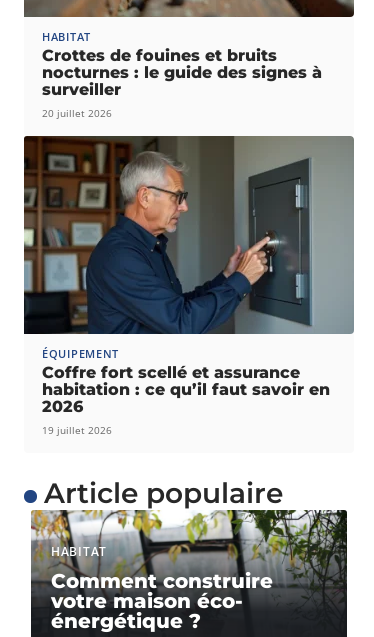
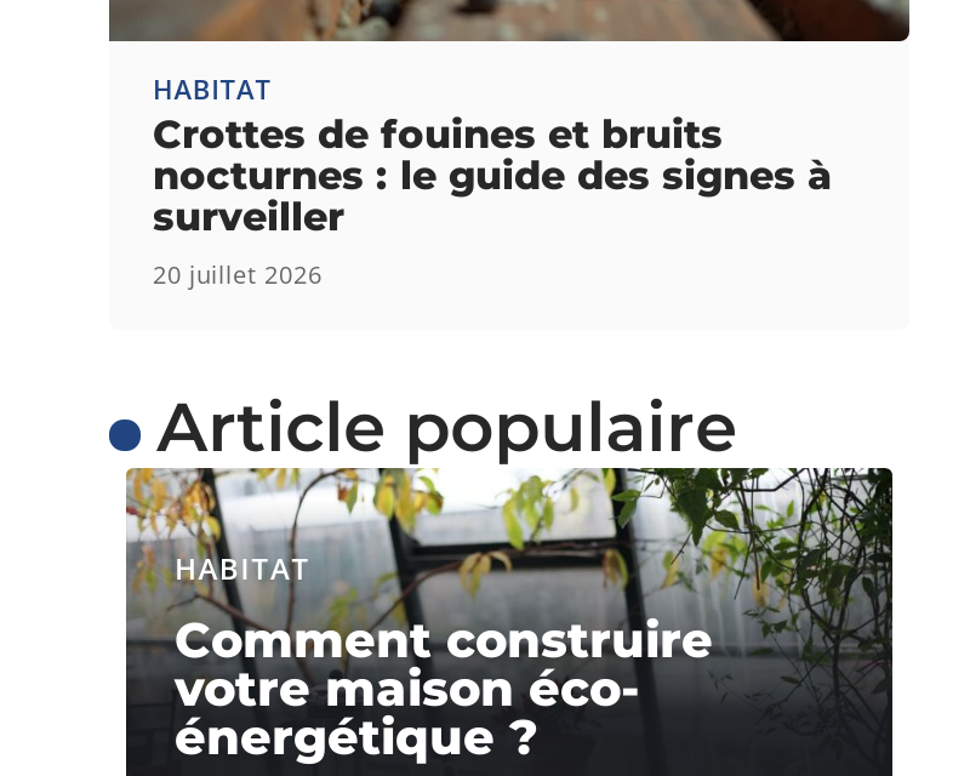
[24,135,354,437] [image] | ÉQUIPEMENT | Coffre fort scellé et assurance | habitation : ce qu’il faut savoir en | 2026 | 19 juillet 2026 -> none

